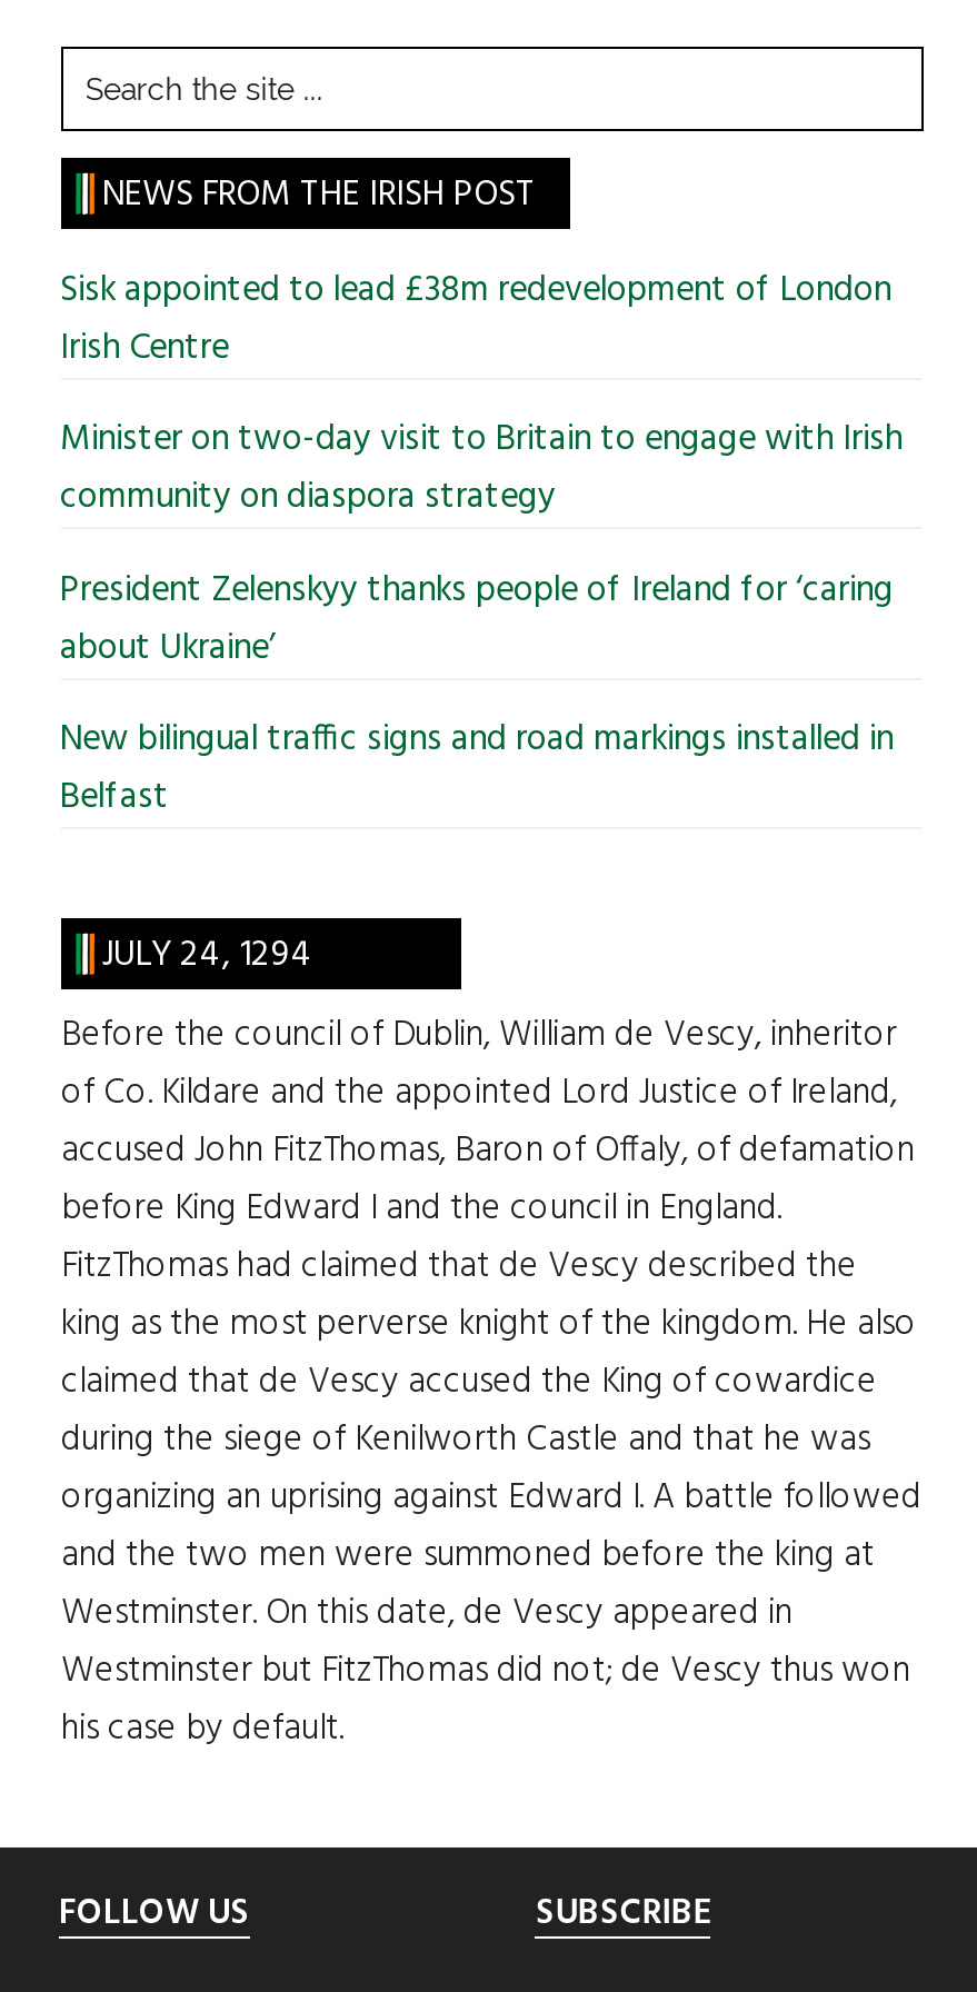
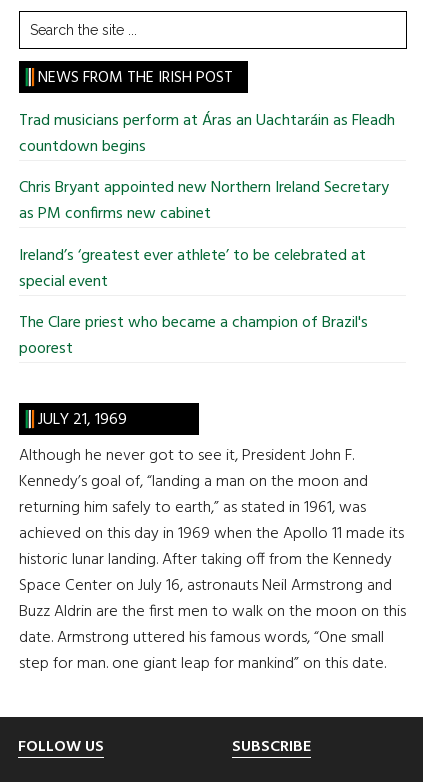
[60,262,891,378] Sisk appointed to lead £38m redevelopment of London | Irish Centre -> [18,108,394,160] Trad musicians perform at Áras an Uachtaráin as Fleadh | countdown begins
[60,412,903,528] Minister on two-day visit to Britain to engage with Irish | community on diaspora strategy -> [18,175,388,227] Chris Bryant appointed new Northern Ireland Secretary | as PM confirms new cabinet
[60,562,894,678] President Zelenskyy thanks people of Ireland for ‘caring | about Ukraine’ -> [18,243,365,295] Ireland’s ‘greatest ever athlete’ to be celebrated at | special event
[60,712,894,828] New bilingual traffic signs and road markings installed in | Belfast -> [18,310,367,362] The Clare priest who became a champion of Brazil's | poorest
[61,928,921,1759] JULY 24, 1294 | Before the council of Dublin, William de Vescy, inheritor | of Co. Kildare and the appointed Lord Justice of Ireland, | accused John FitzThomas, Baron of Offaly, of defamation | before King Edward I and the council in England. | FitzThomas had claimed that de Vescy described the | king as the most perverse knight of the kingdom. He also | claimed that de Vescy accused the King of cowardice | during the siege of Kenilworth Castle and that he was | organizing an uprising against Edward I. A battle followed | and the two men were summoned before the king at | Westminster. On this date, de Vescy appeared in | Westminster but FitzThomas did not; de Vescy thus won | his case by default. -> [19,407,406,677] JULY 21, 1969 | Although he never got to see it, President John F. | Kennedy’s goal of, “landing a man on the moon and | returning him safely to earth,” as stated in 1961, was | achieved on this day in 1969 when the Apollo 11 made its | historic lunar landing. After taking off from the Kennedy | Space Center on July 16, astronauts Neil Armstrong and | Buzz Aldrin are the first men to walk on the moon on this | date. Armstrong uttered his famous words, “One small | step for man. one giant leap for mankind” on this date.

